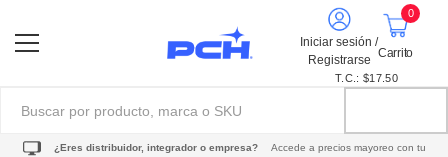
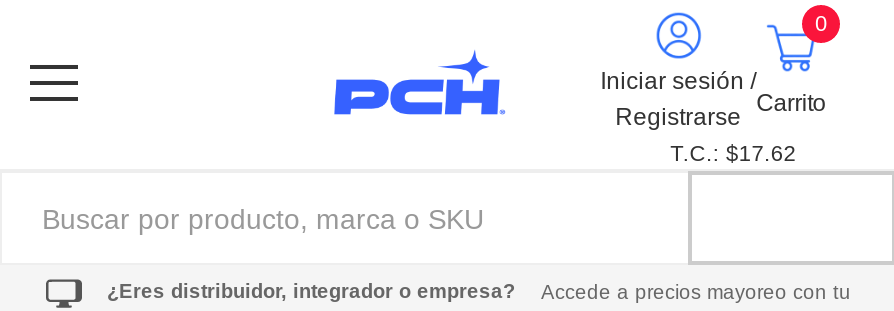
[335,71,398,83] T.C.: $17.50 -> [670,140,796,164] T.C.: $17.62

